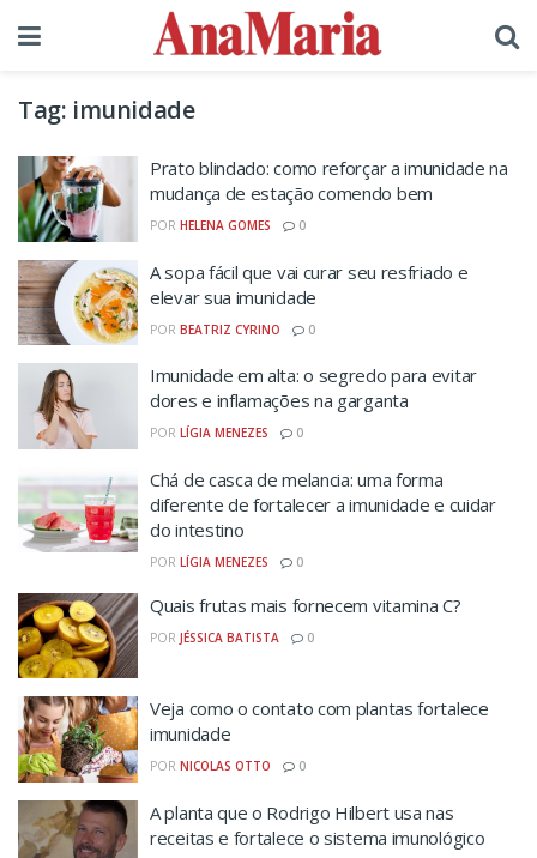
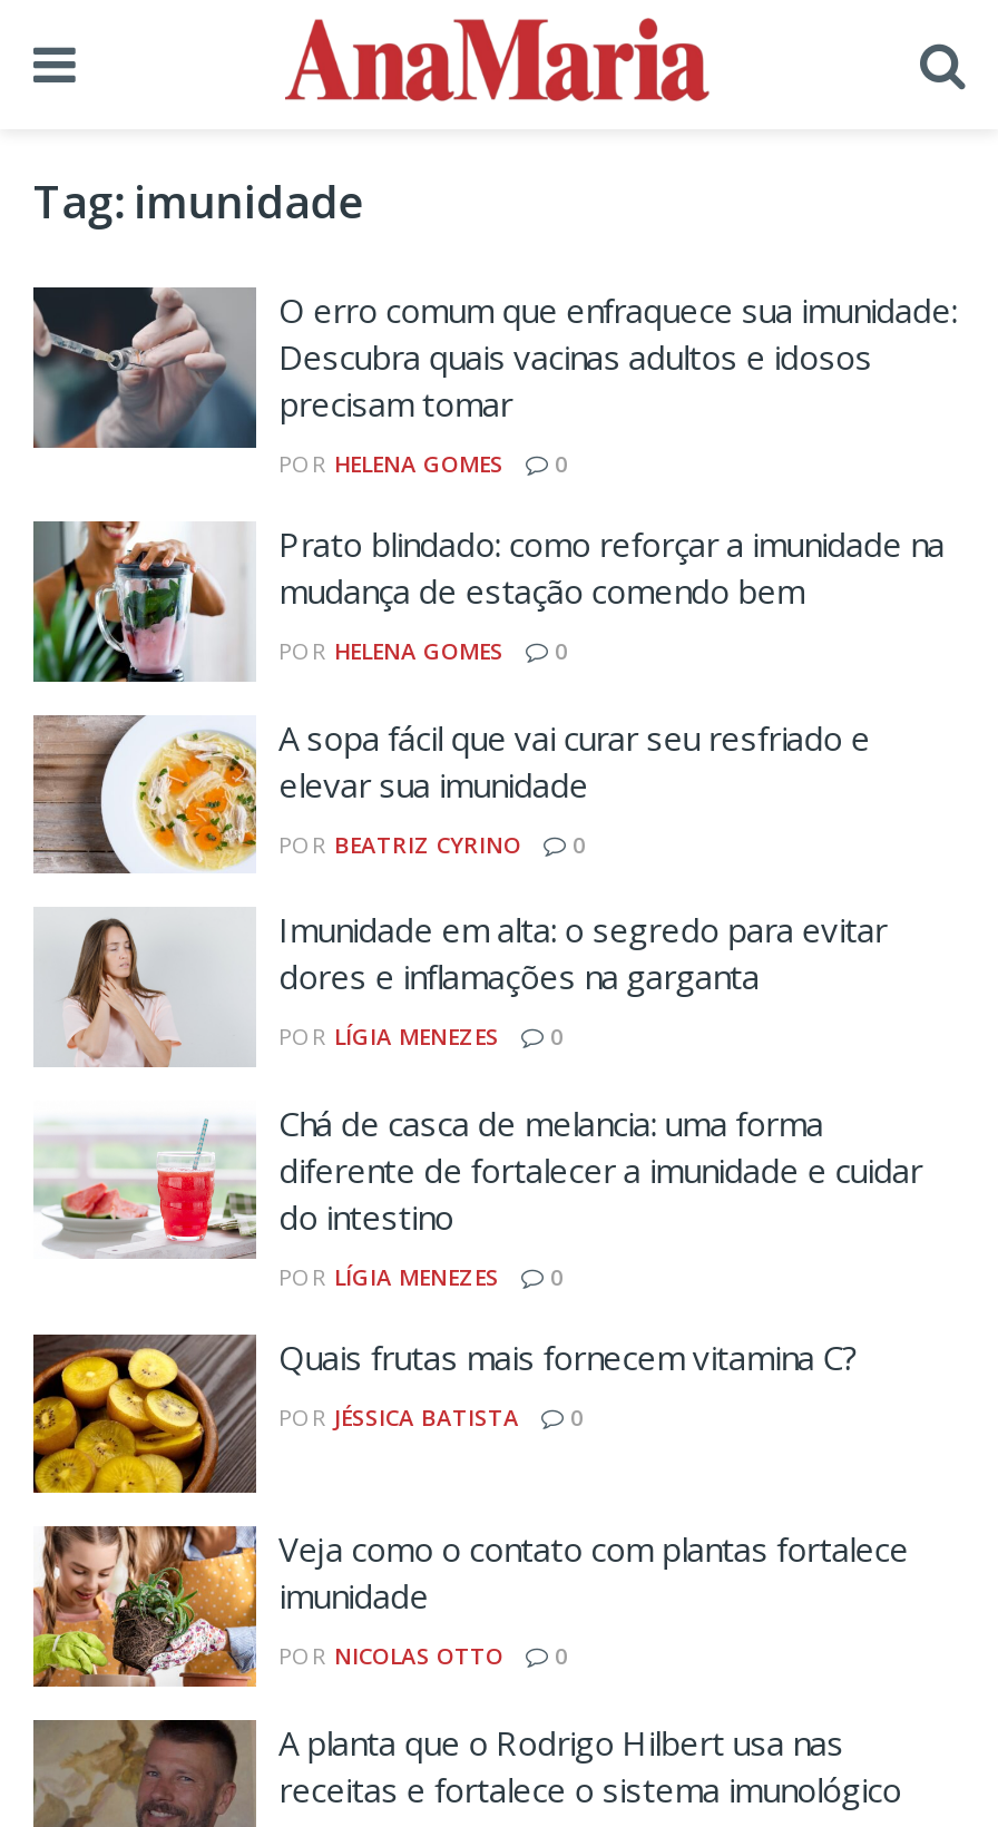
none -> [31,285,957,479] [image] | O erro comum que enfraquece sua imunidade: | Descubra quais vacinas adultos e idosos | precisam tomar | POR HELENA GOMES | 0

